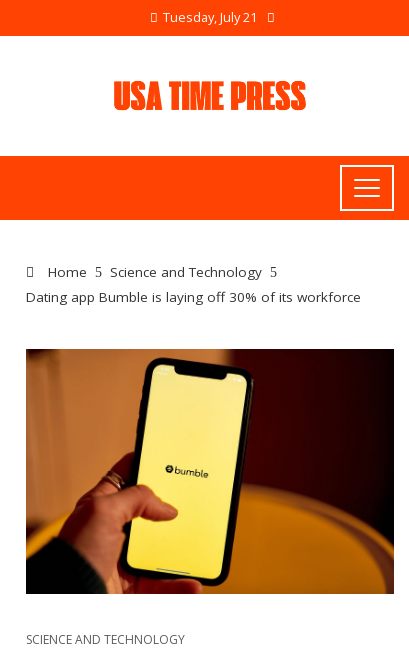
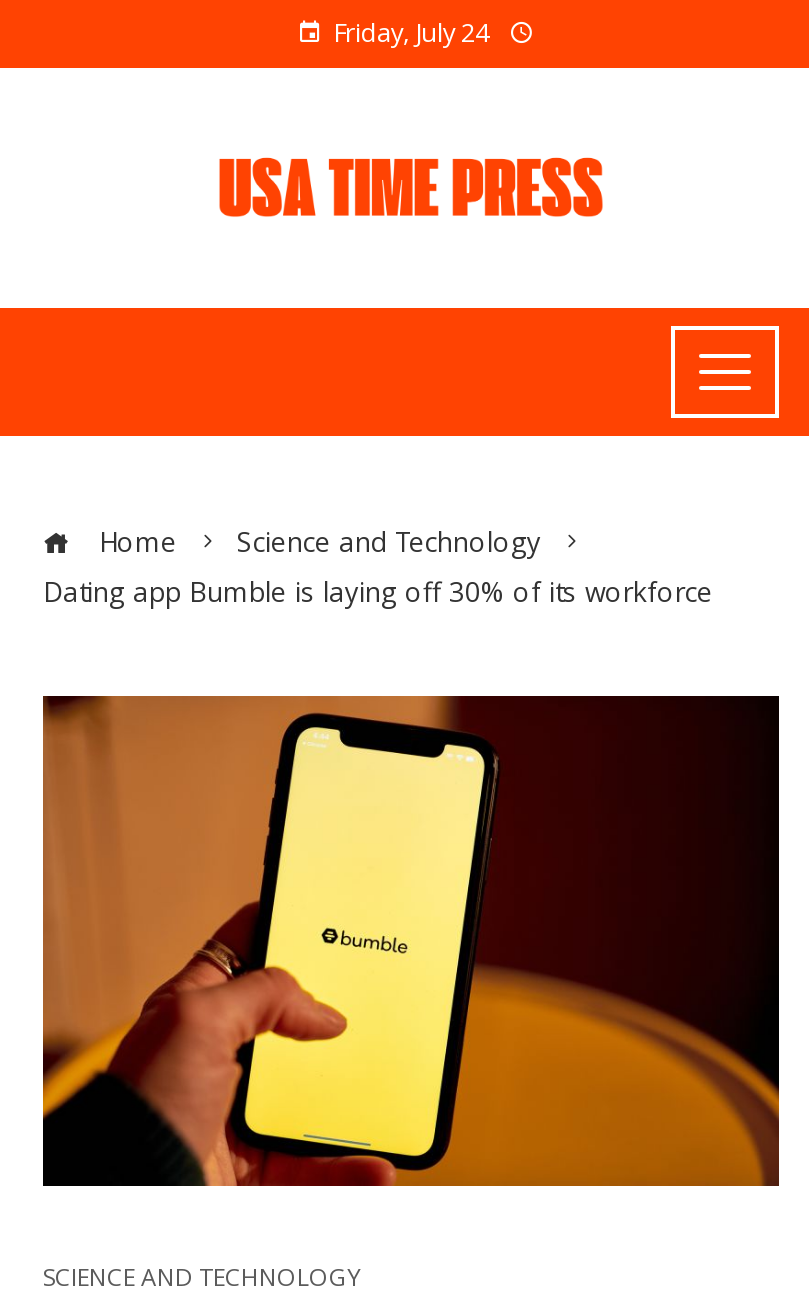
[163,8,257,26] Tuesday, July 21 -> [333,14,489,50] Friday, July 24

